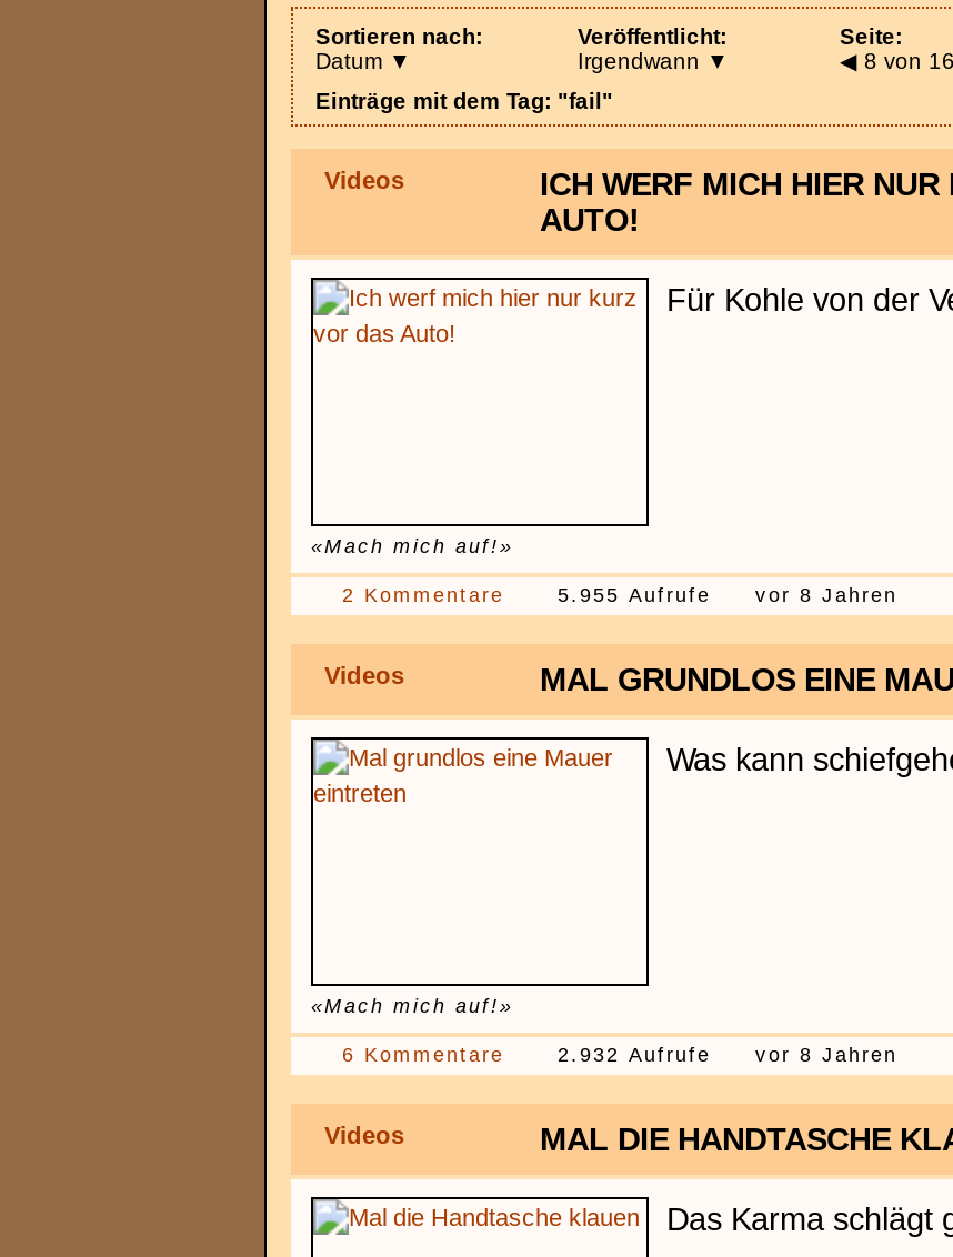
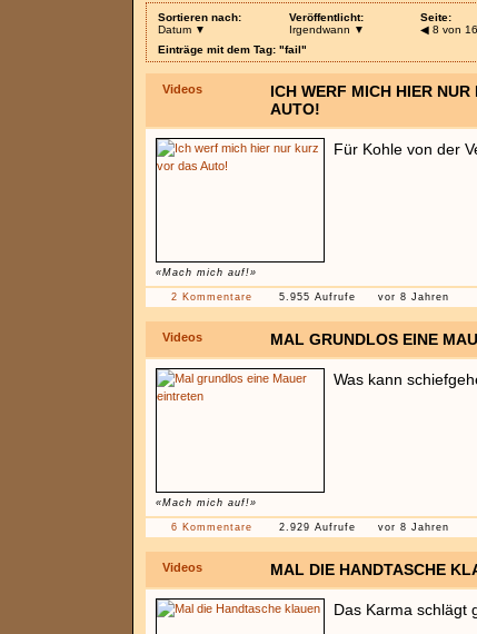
[558,1044,897,1066] 2.932 Aufrufe vor 8 Jahren -> [279,522,449,533] 2.929 Aufrufe vor 8 Jahren

